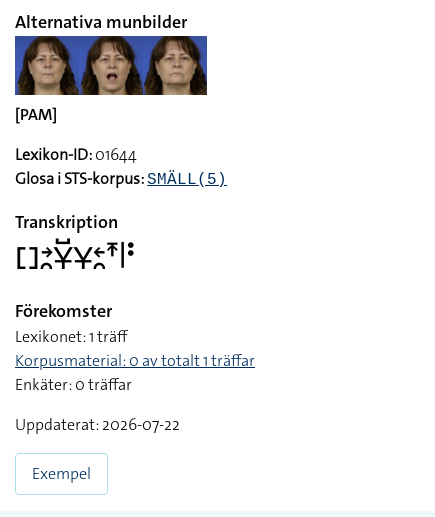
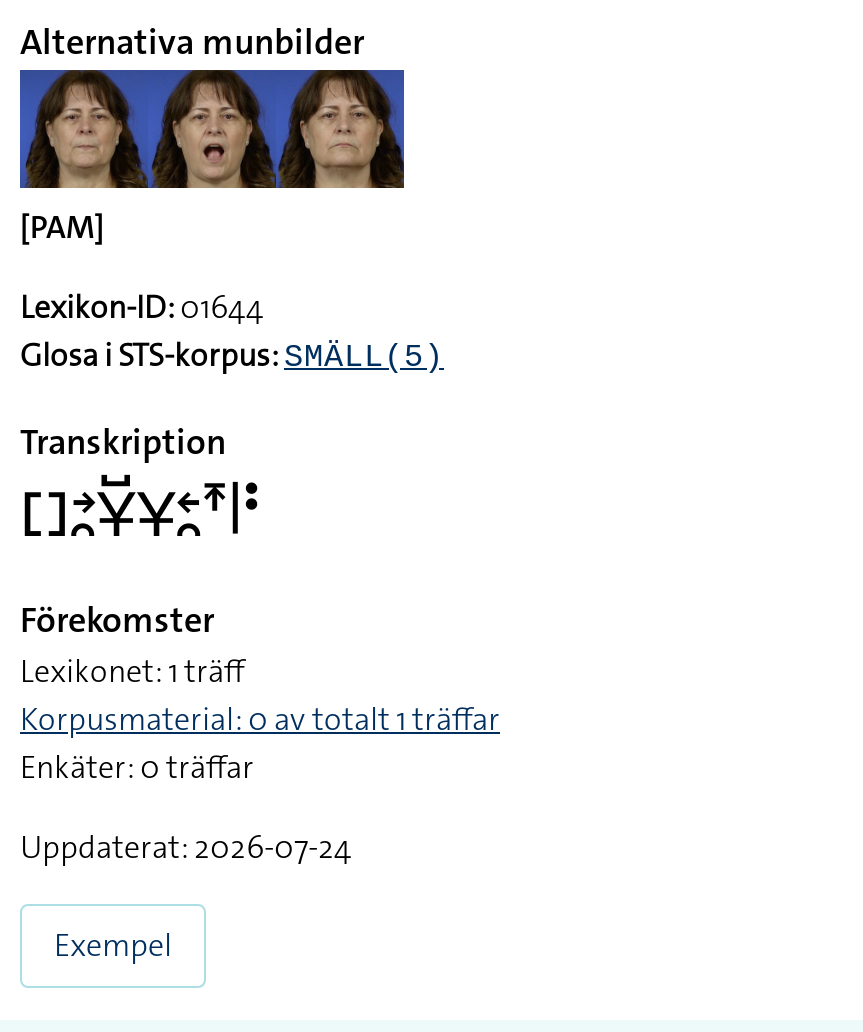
[15,414,180,435] Uppdaterat: 2026-07-22 -> [20,827,352,869] Uppdaterat: 2026-07-24

